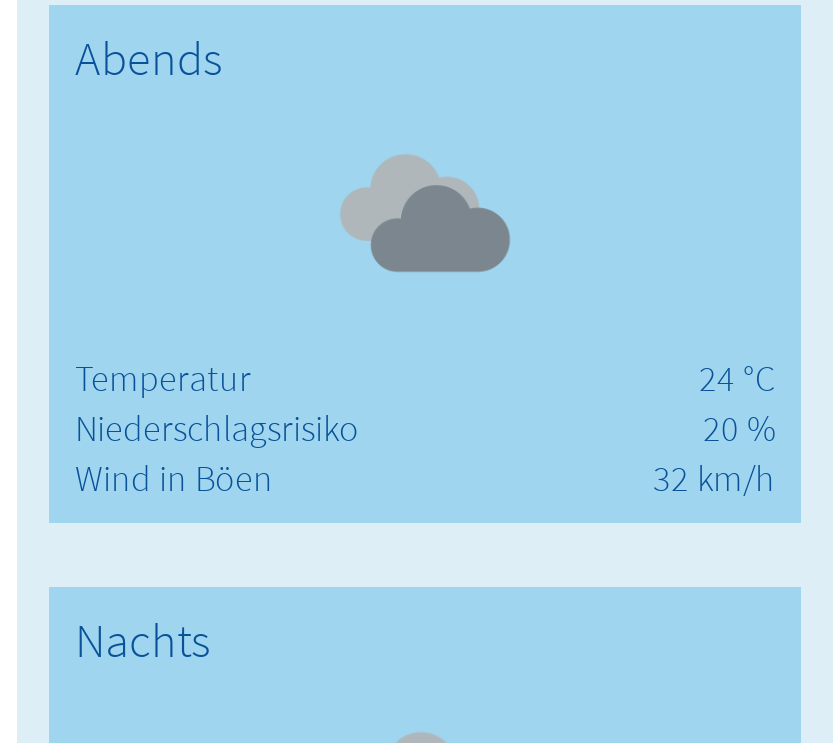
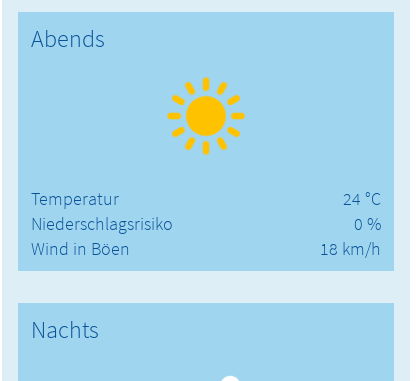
[339,135,511,291] [image] -> [164,76,248,156] [image]
[703,405,775,451] 20 % -> [354,212,381,235] 0 %
[653,455,775,501] 32 km/h -> [320,237,381,260] 18 km/h

